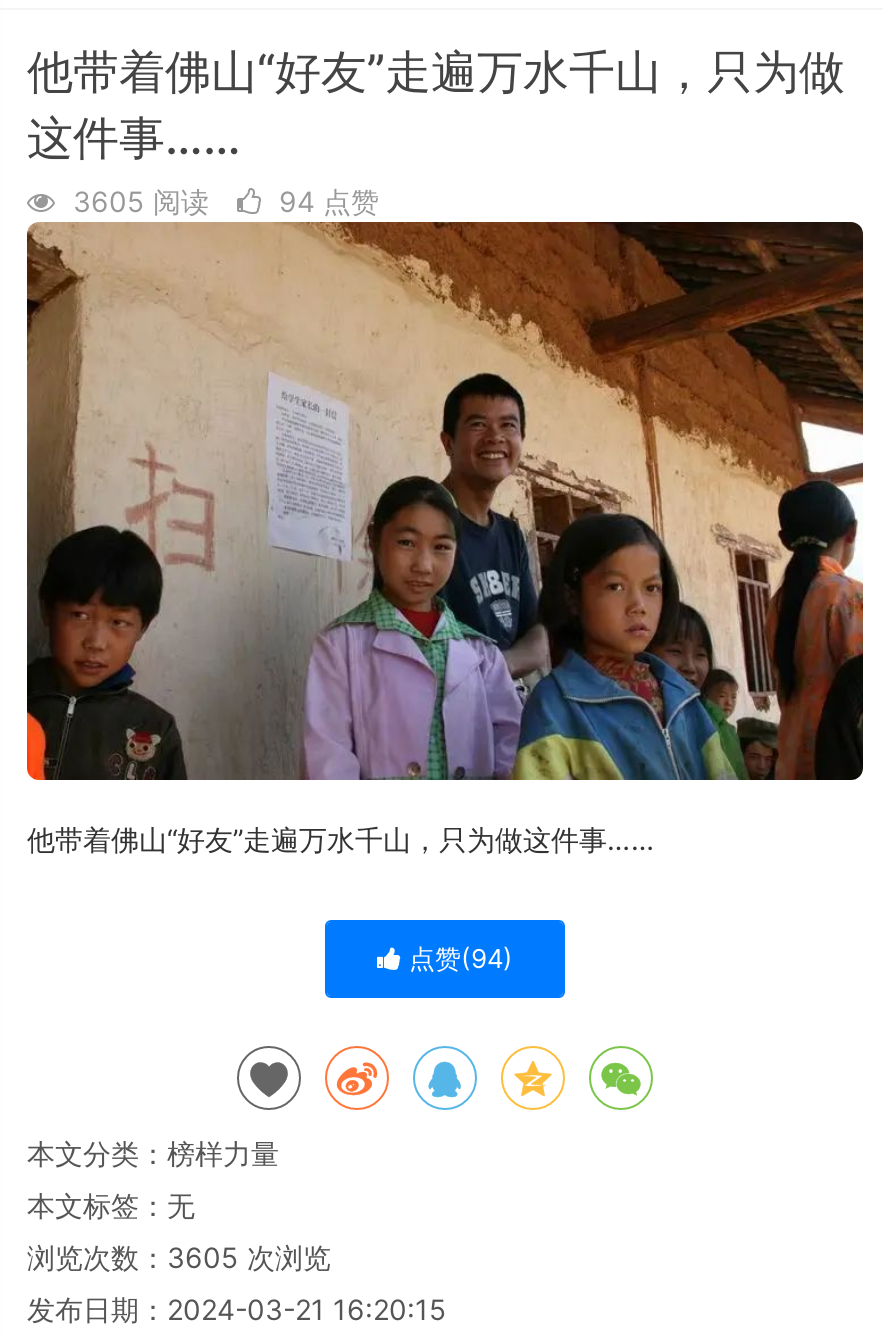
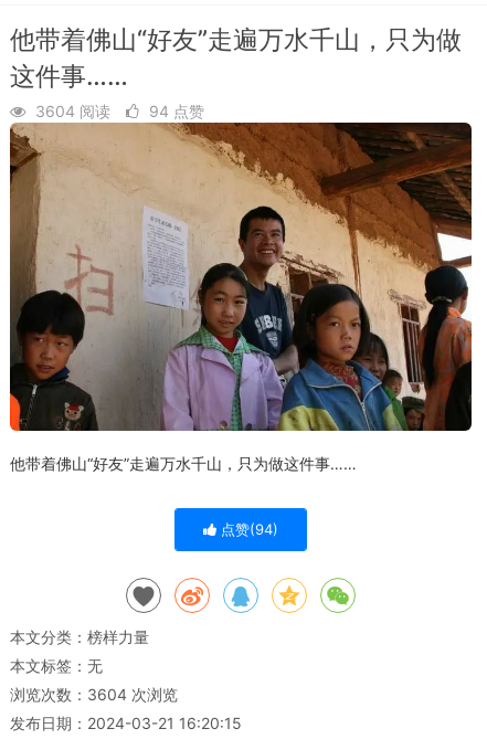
[65,184,379,218] 3605 阅读 94 点赞 -> [31,102,204,120] 3604 阅读 94 点赞
[27,1240,331,1274] 浏览次数：3605次浏览 -> [10,685,178,703] 浏览次数：3604次浏览

